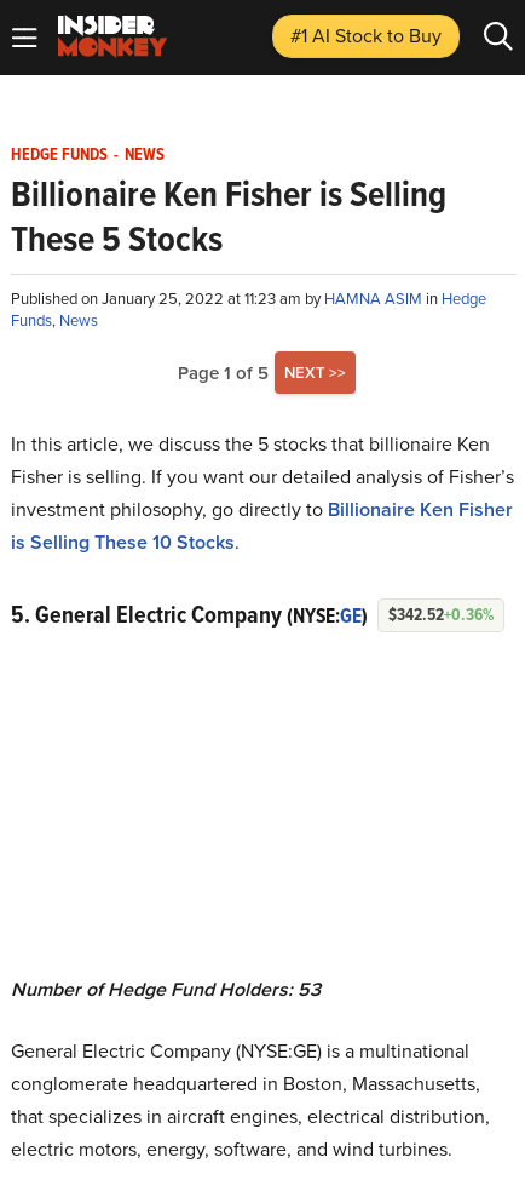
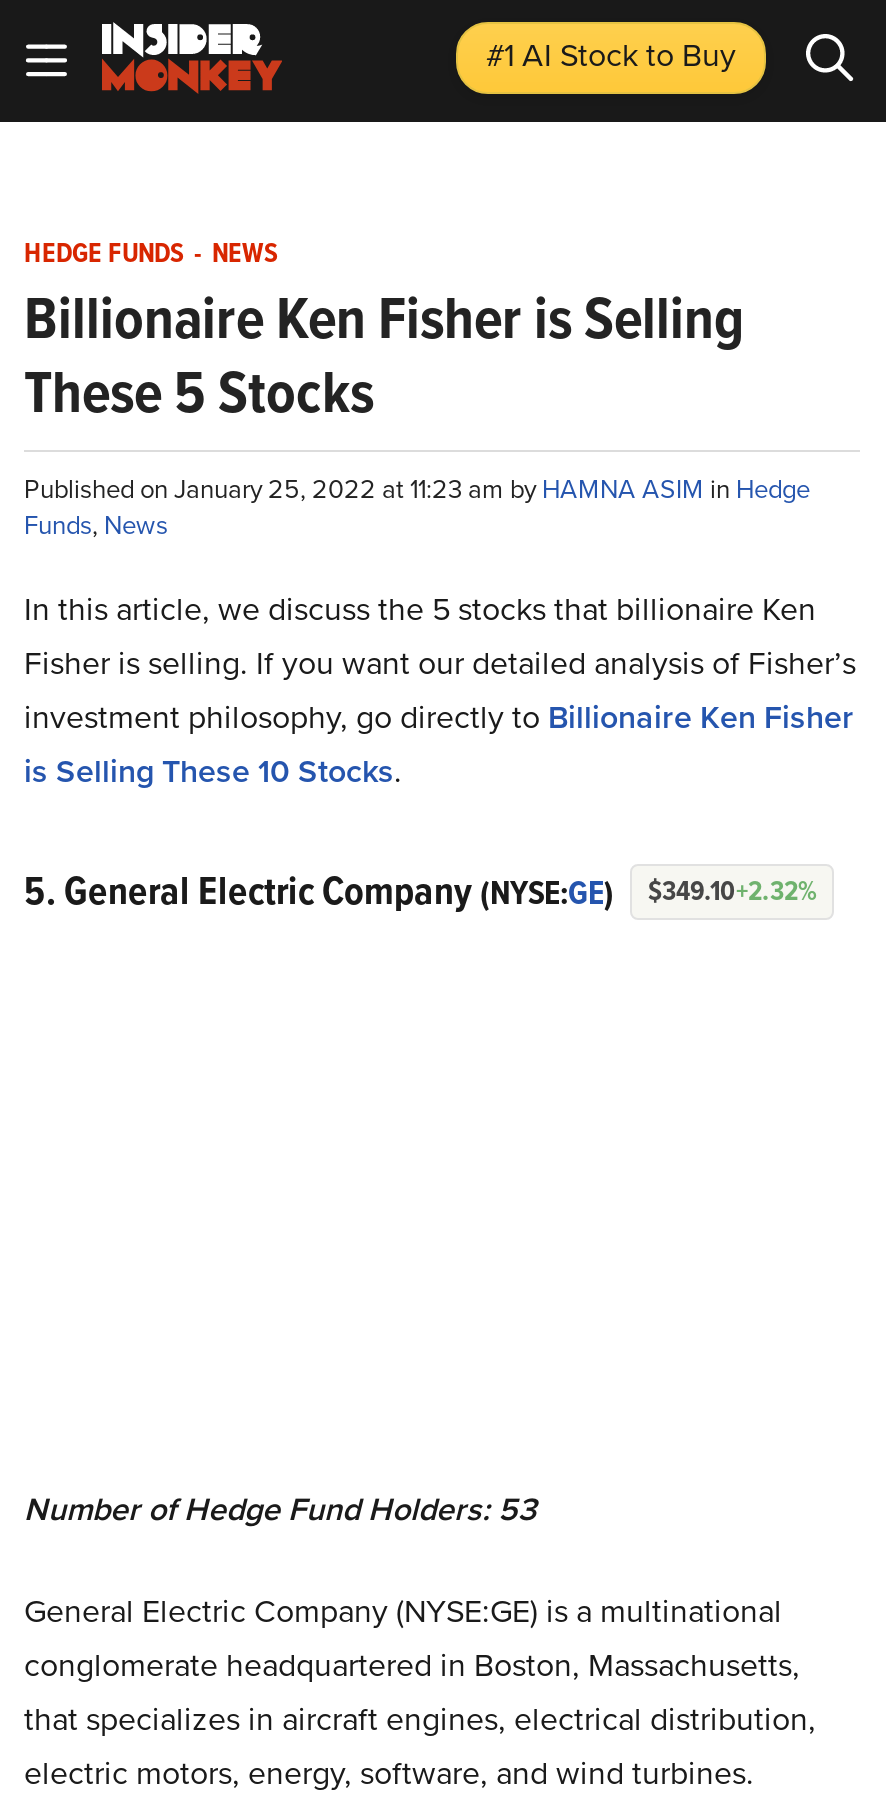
[178,360,346,385] Page 1 of 5 | NEXT >> -> none
[11,596,494,632] 5. General Electric Company(NYSE:GE) $342.52+0.36% -> [24,860,816,920] 5. General Electric Company(NYSE:GE) $349.10+2.32%

